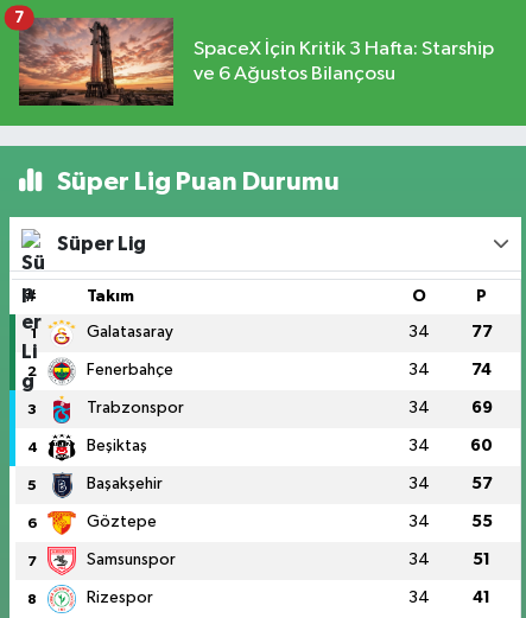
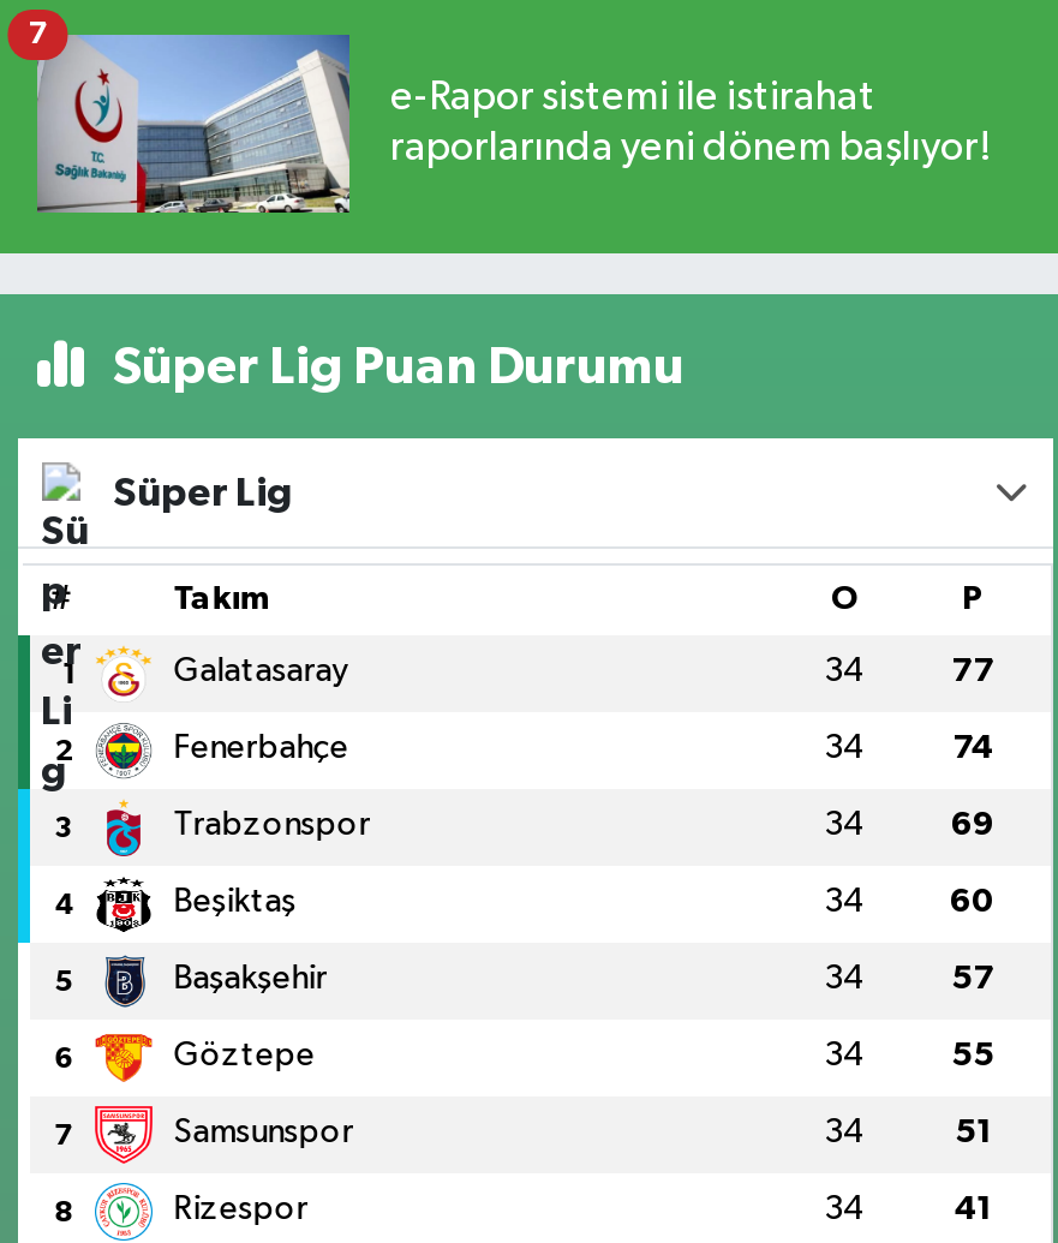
[18,17,494,107] [image] | SpaceX İçin Kritik 3 Hafta: Starship | ve 6 Ağustos Bilançosu -> [35,32,988,215] [image] | e-Rapor sistemi ile istirahat | raporlarında yeni dönem başlıyor!

